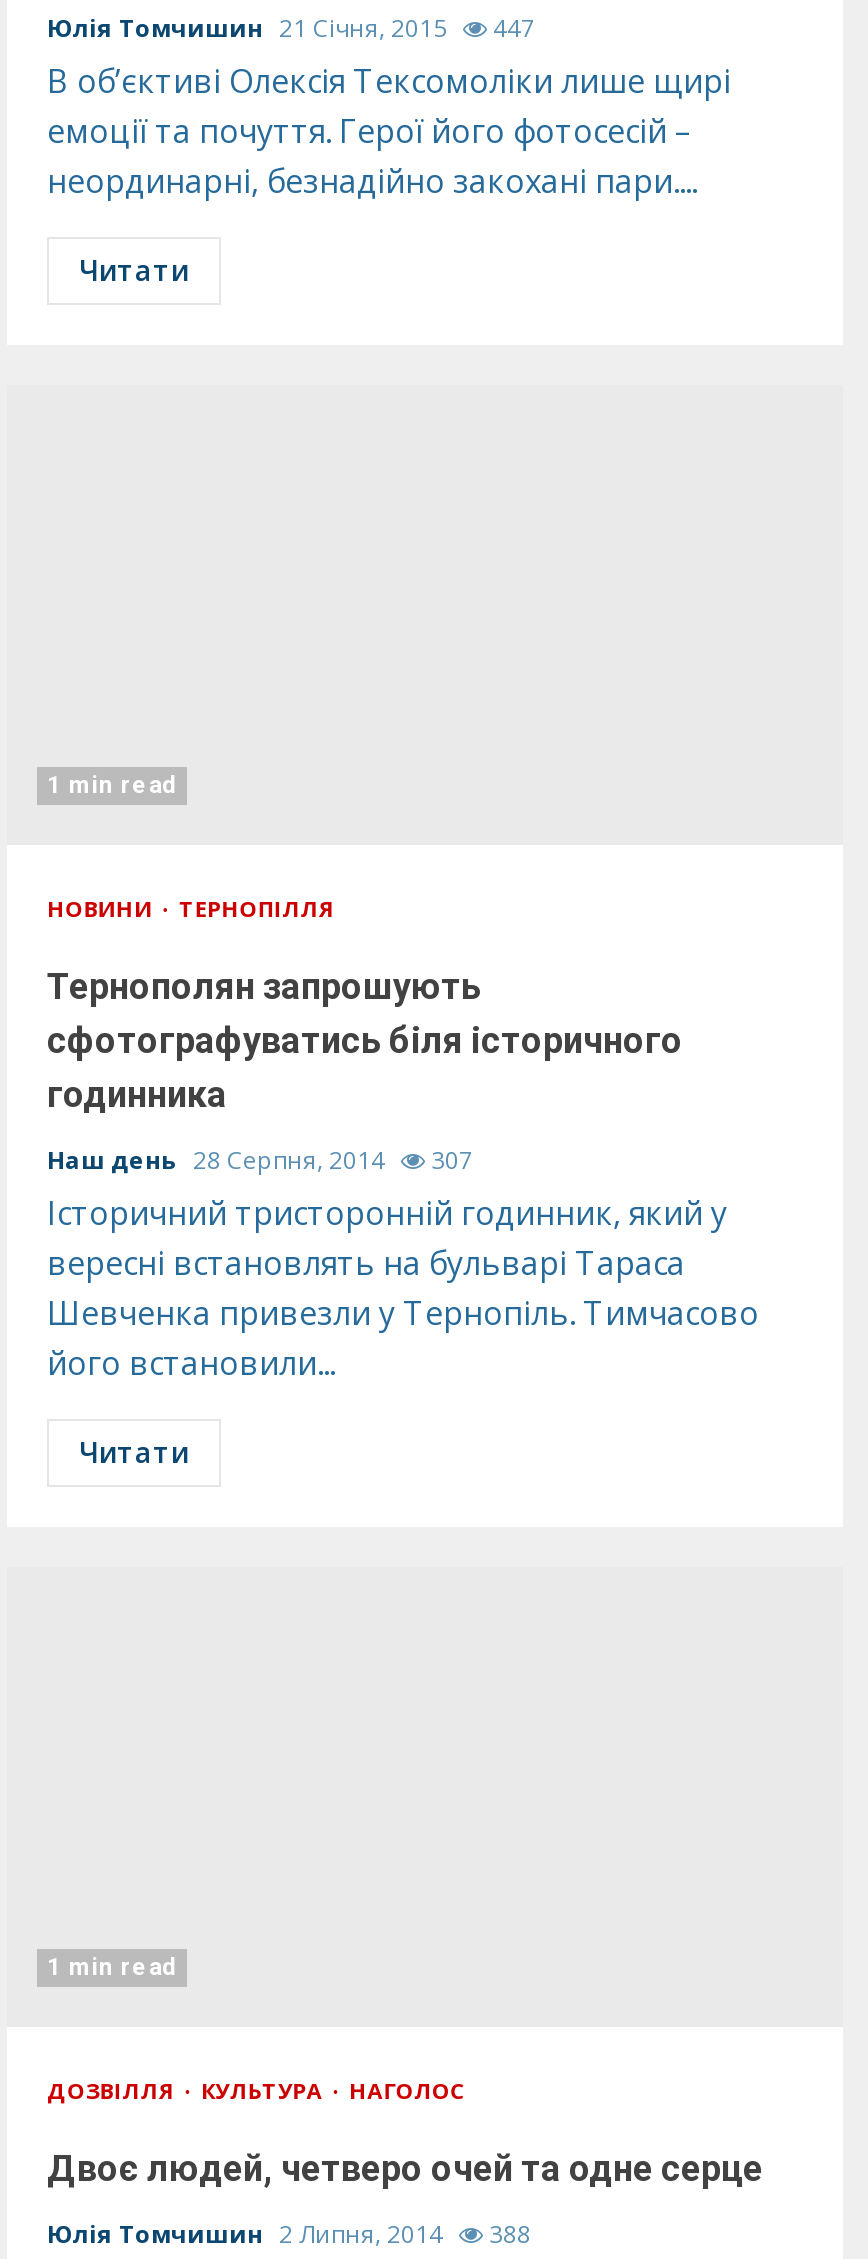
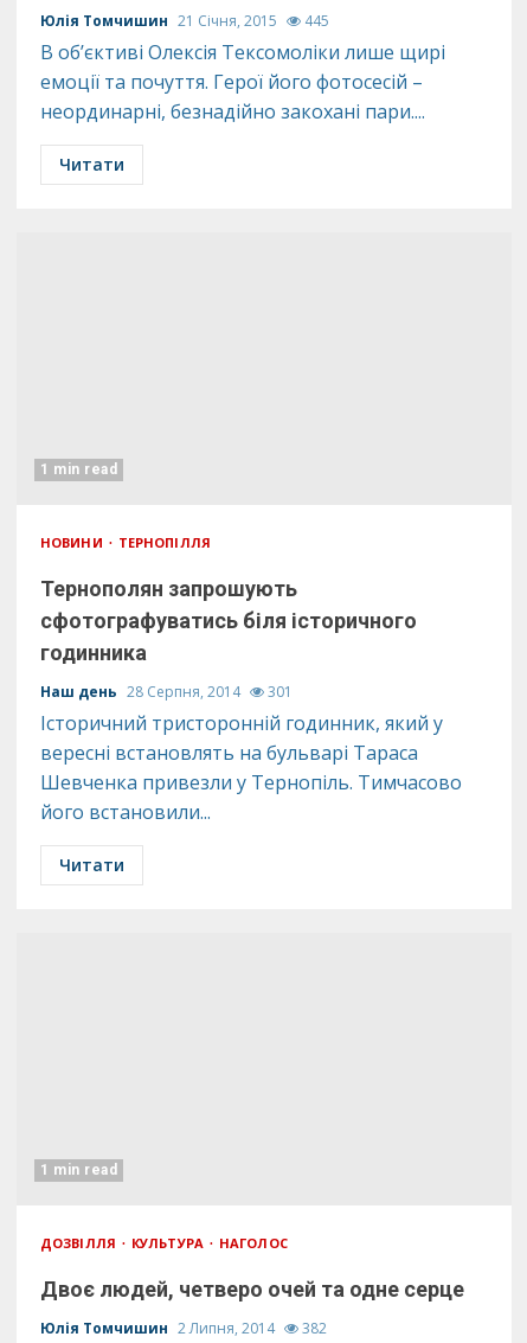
[47,11,535,45] Юлія Томчишин 21 Січня, 2015 447 -> [40,11,329,31] Юлія Томчишин 21 Січня, 2015 445
[47,1143,473,1177] Наш день 28 Серпня, 2014 307 -> [40,682,293,702] Наш день 28 Серпня, 2014 301
[47,2217,531,2251] Юлія Томчишин 2 Липня, 2014 388 -> [40,1318,327,1338] Юлія Томчишин 2 Липня, 2014 382

